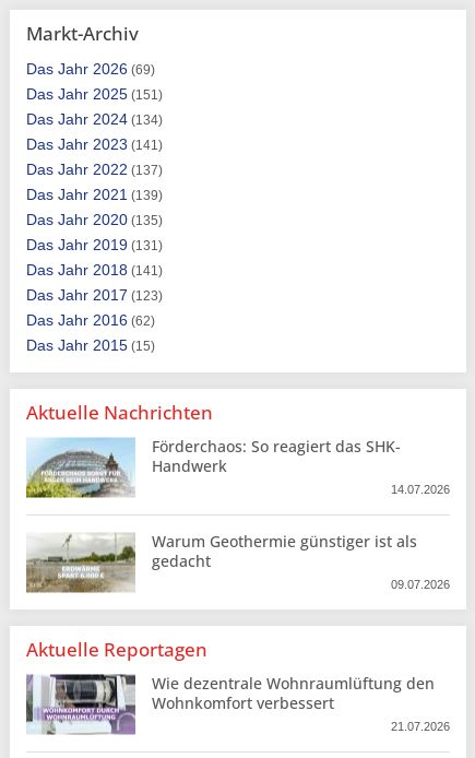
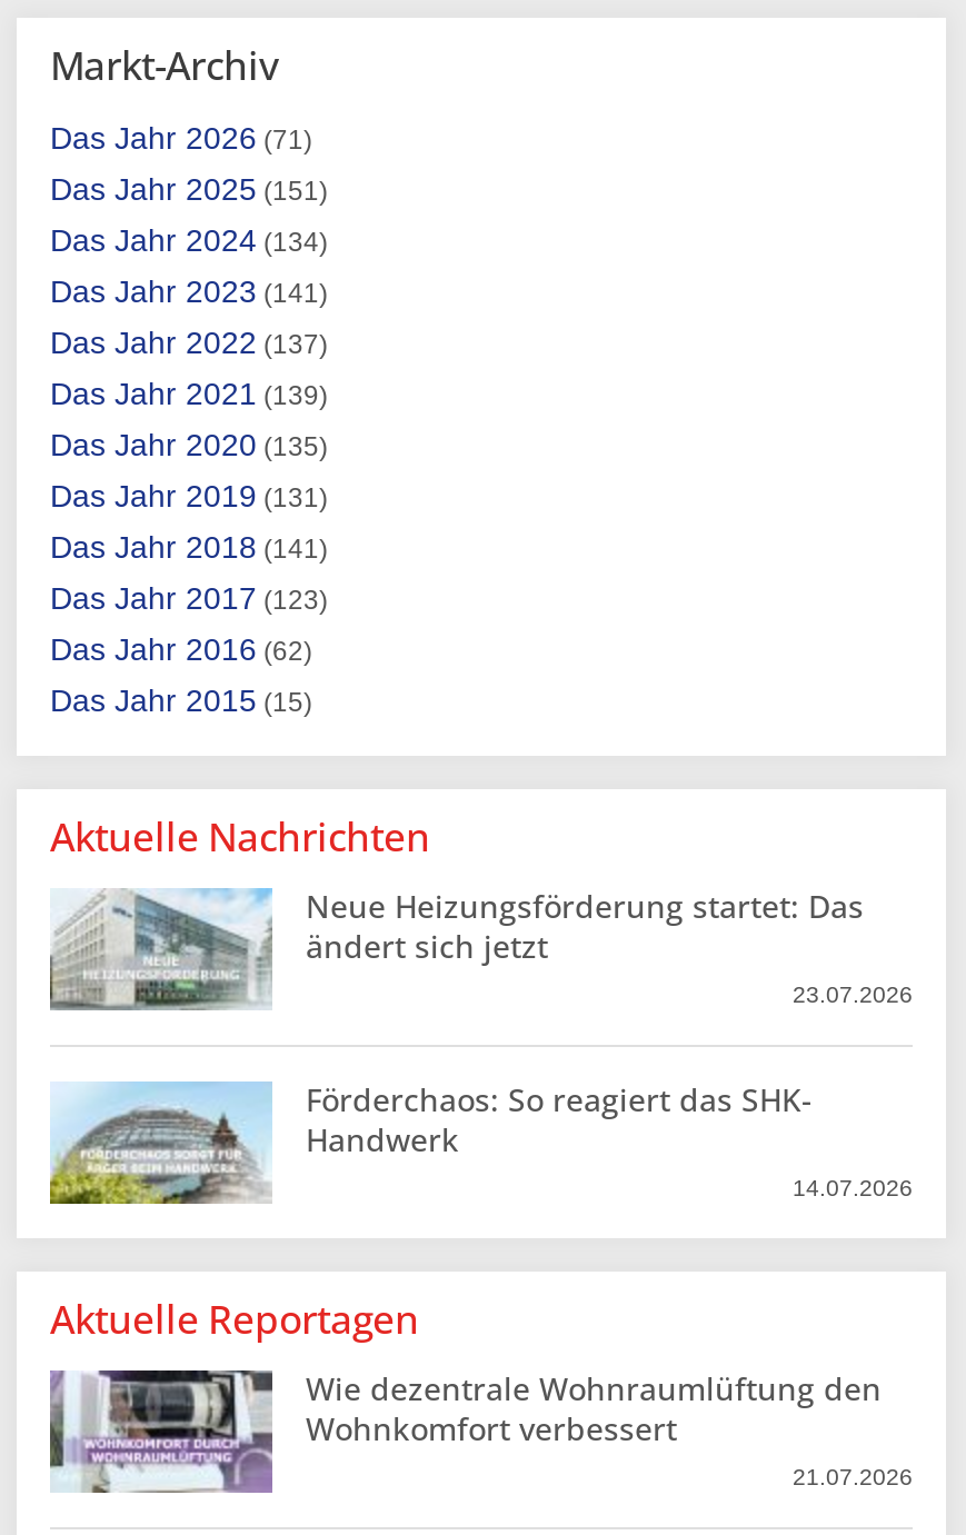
[93,61,155,78] 2026 (69) -> [186,121,312,157] 2026 (71)
none -> [48,886,913,1011] [image] | Neue Heizungsförderung startet: Das | ändert sich jetzt | 23.07.2026
moved [25,436,450,499] -> [48,1079,913,1207]: [image] | Förderchaos: So reagiert das SHK- | Handwerk | 14.07.2026
[25,531,450,593] [image] | Warum Geothermie günstiger ist als | gedacht | 09.07.2026 -> none

